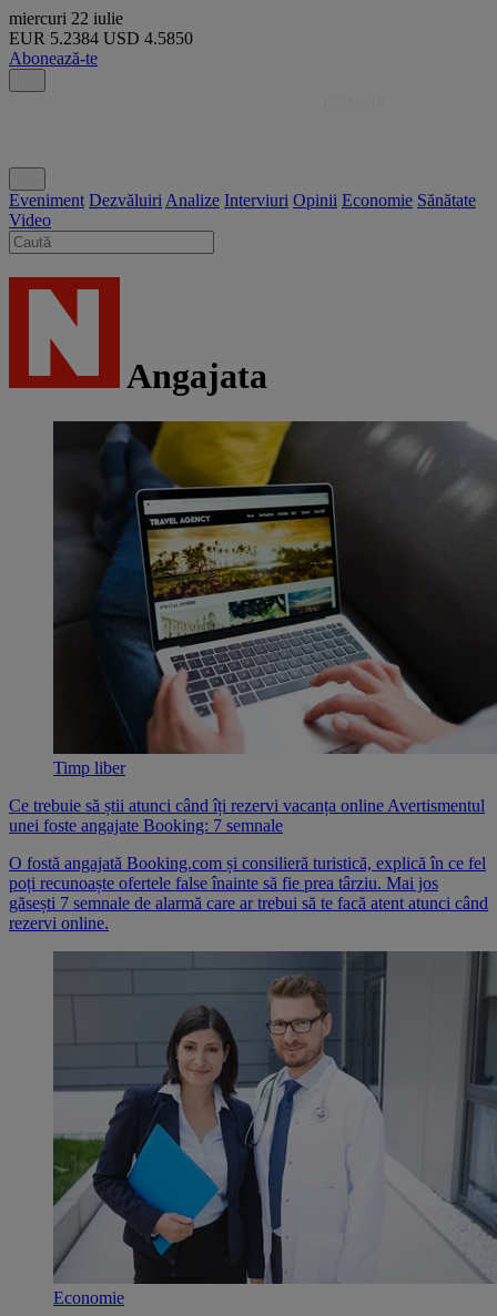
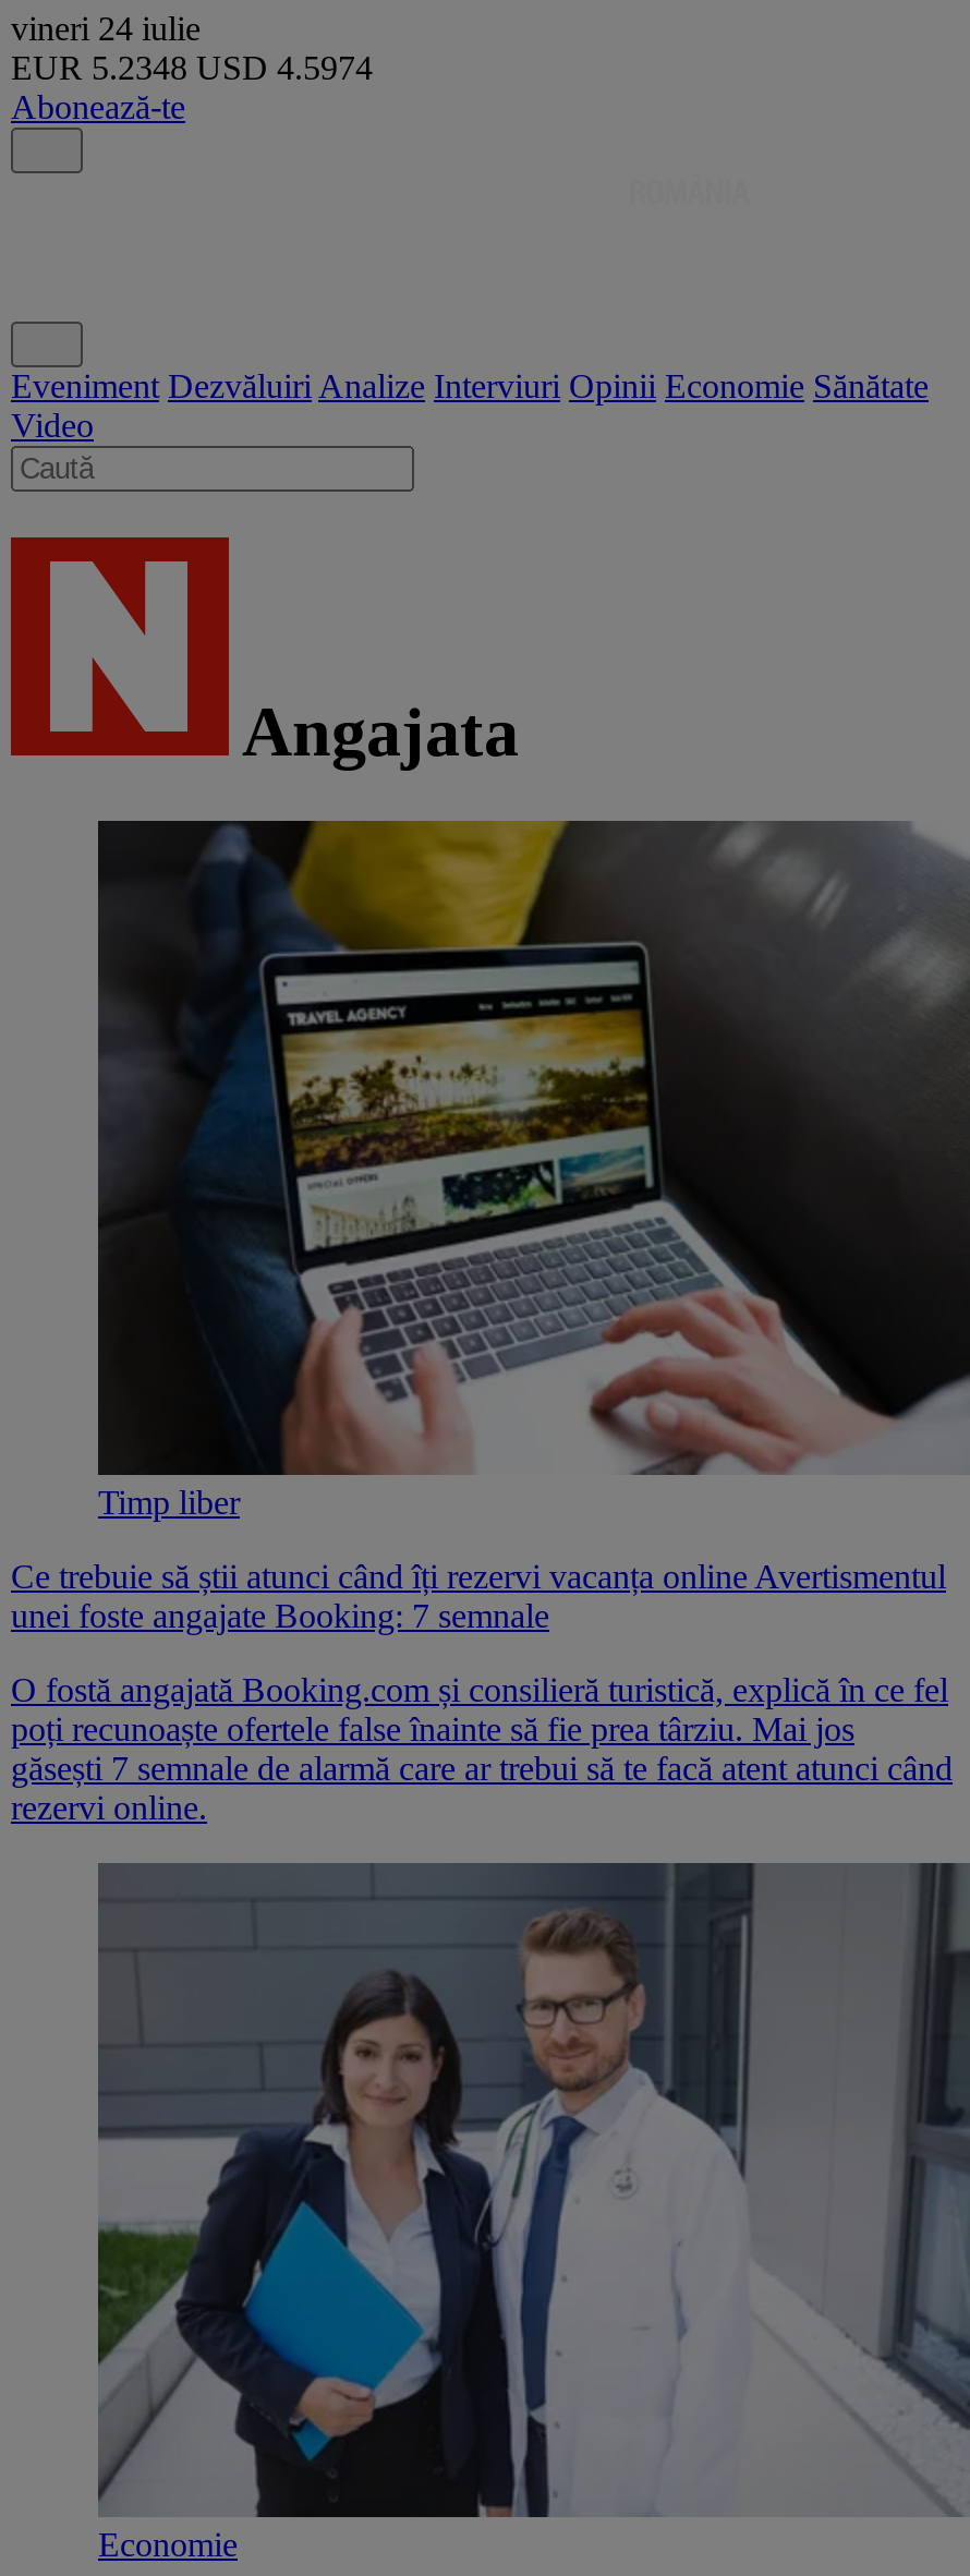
[9,9,123,28] miercuri 22 iulie -> [11,10,201,47] vineri 24 iulie
[9,29,193,48] EUR 5.2384 USD 4.5850 -> [11,49,373,86] EUR 5.2348 USD 4.5974

